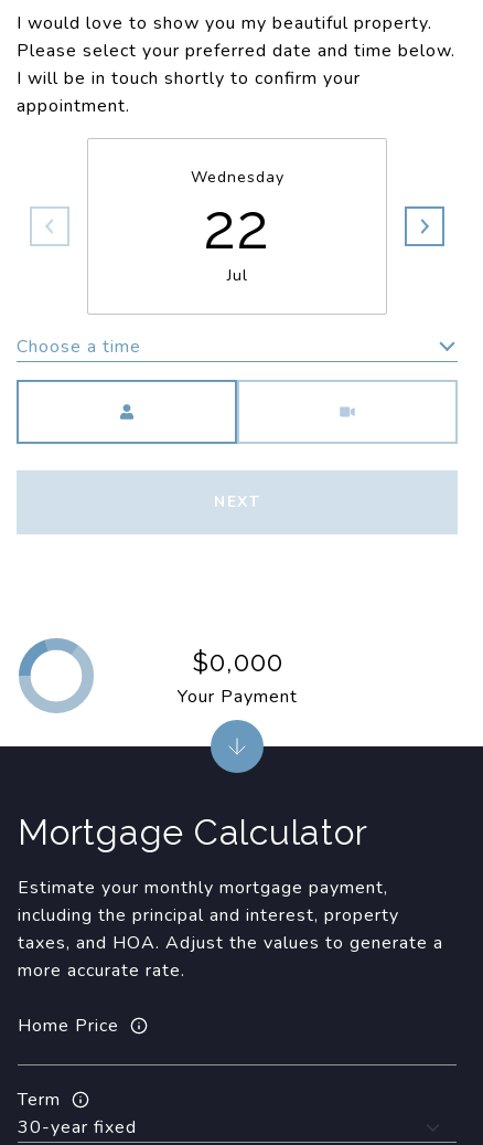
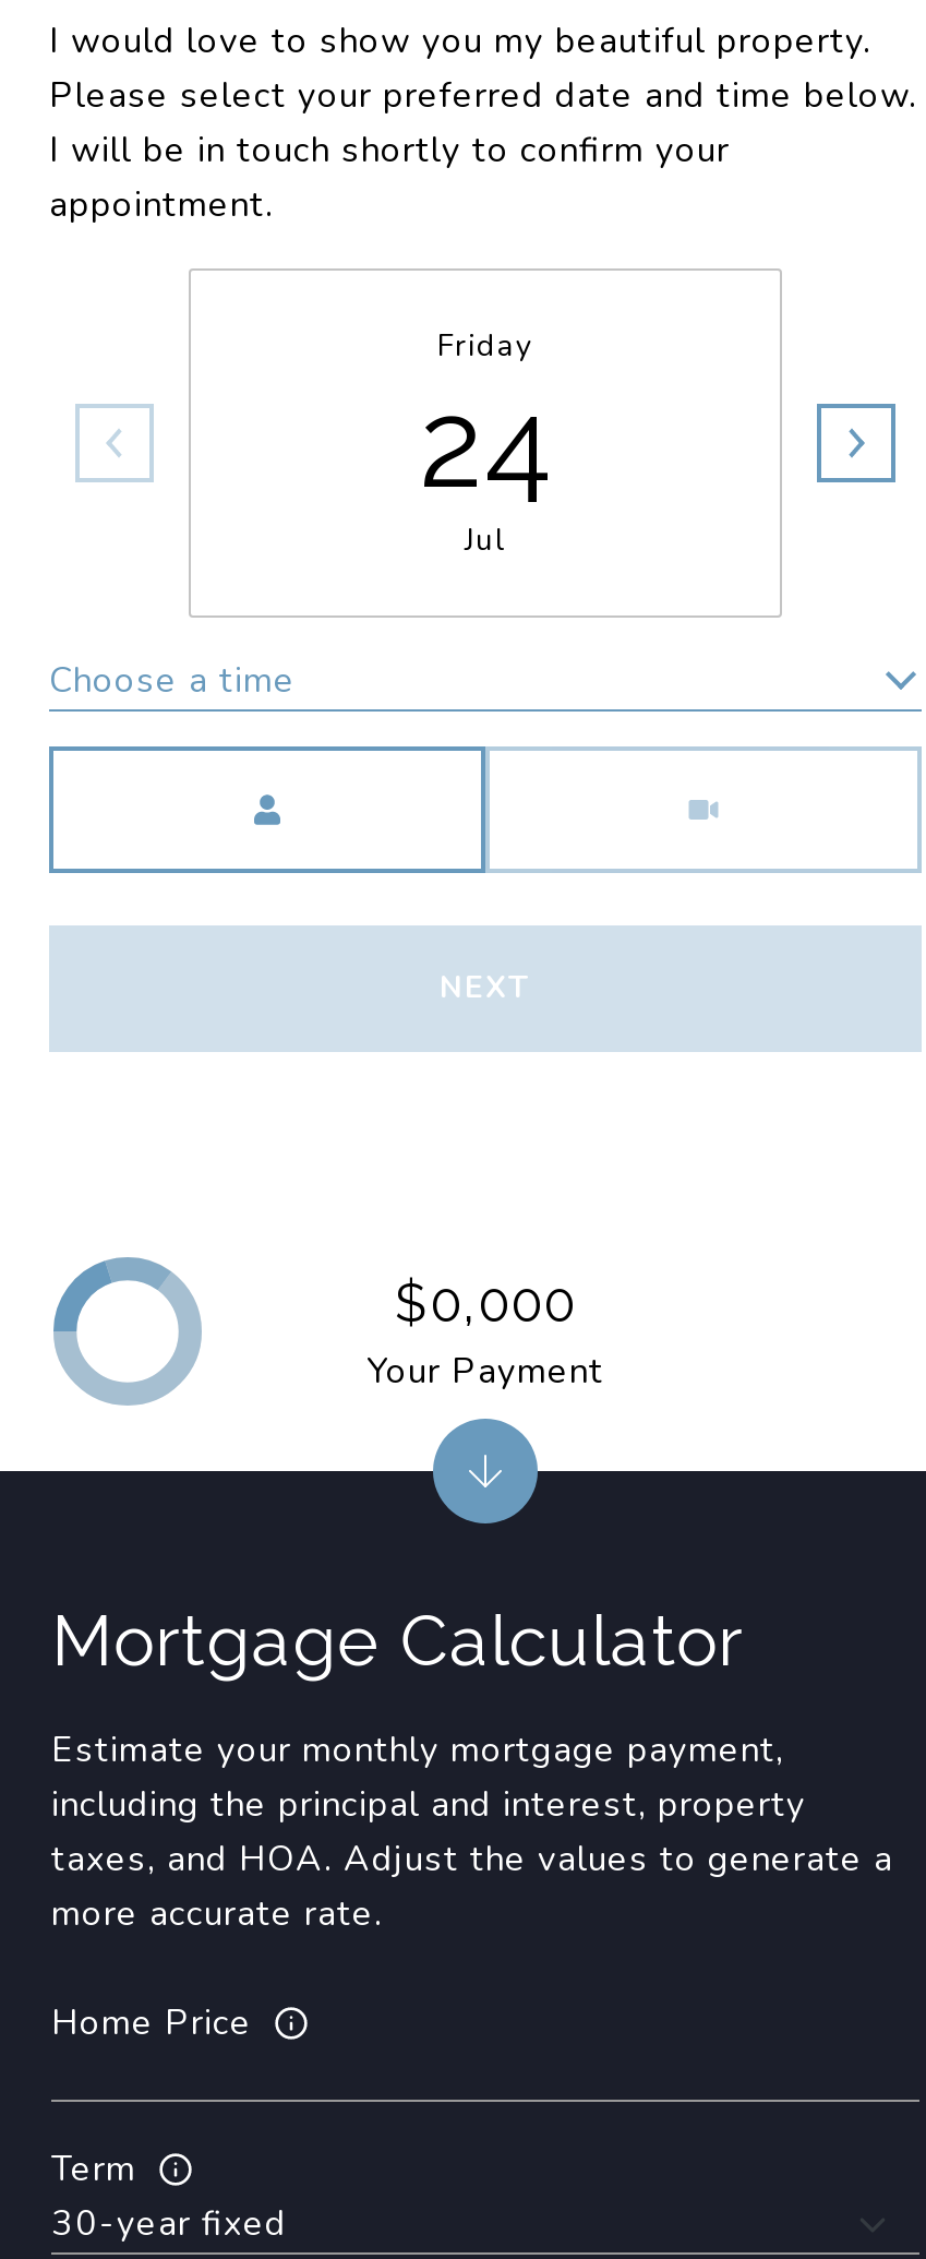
[190,167,284,263] Wednesday | 22 -> [419,325,552,515] Friday | 24

